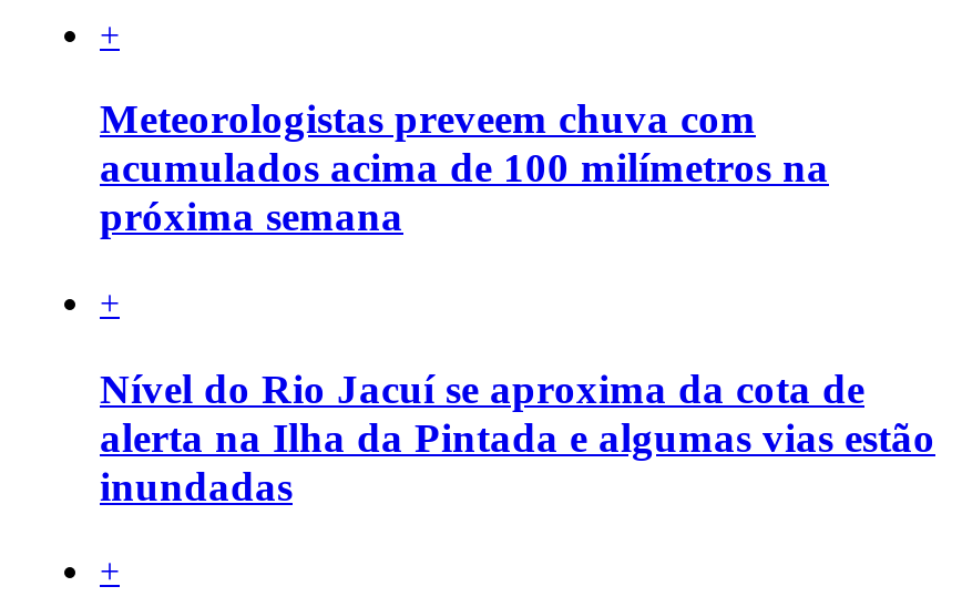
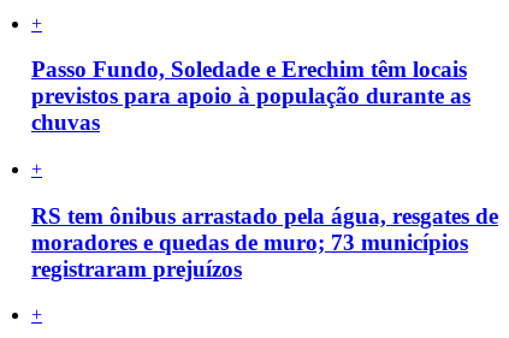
[100,96,829,240] Meteorologistas preveem chuva com | acumulados acima de 100 milímetros na | próxima semana -> [31,57,470,135] Passo Fundo, Soledade e Erechim têm locais | previstos para apoio à população durante as | chuvas
[100,365,935,509] Nível do Rio Jacuí se aproxima da cota de | alerta na Ilha da Pintada e algumas vias estão | inundadas -> [31,203,498,281] RS tem ônibus arrastado pela água, resgates de | moradores e quedas de muro; 73 municípios | registraram prejuízos

